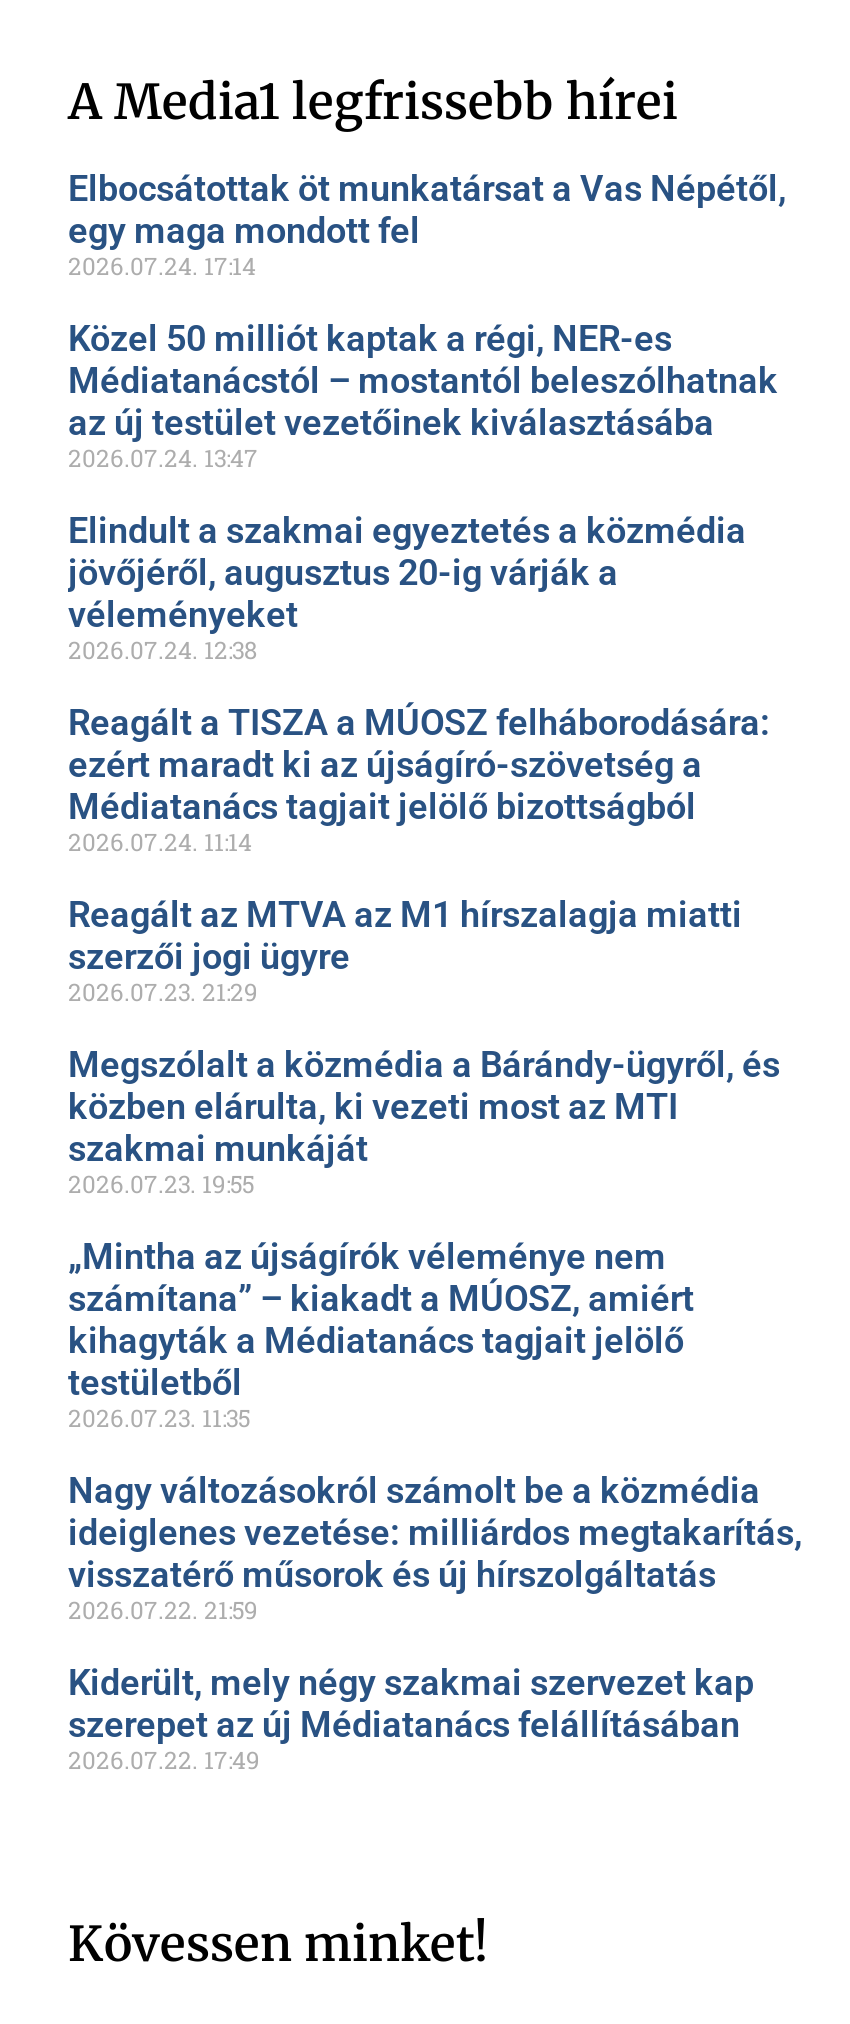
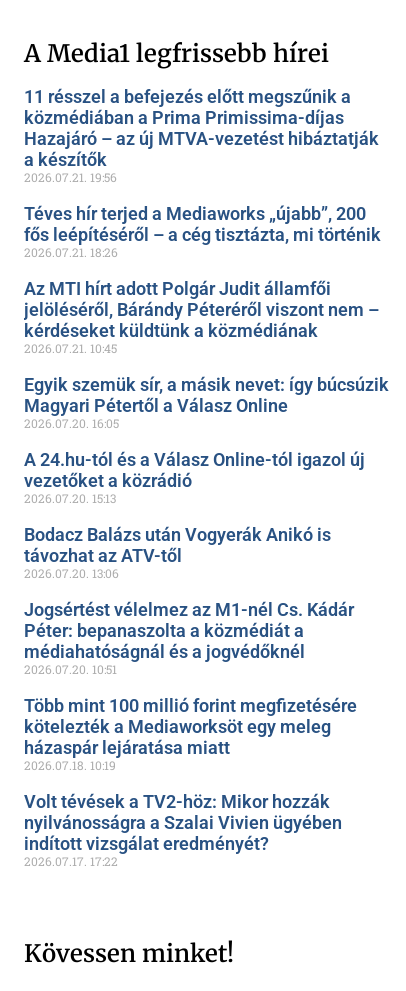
[68,167,786,281] Elbocsátottak öt munkatársat a Vas Népétől, | egy maga mondott fel | 2026.07.24.17:14 -> [24,86,379,185] 11 résszel a befejezés előtt megszűnik a | közmédiában a Prima Primissima-díjas | Hazajáró – az új MTVA-vezetést hibáztatják | a készítők | 2026.07.21. 19:56
[68,317,778,473] Közel 50 milliót kaptak a régi, NER-es | Médiatanácstól – mostantól beleszólhatnak | az új testület vezetőinek kiválasztásába | 2026.07.24. 13:47 -> [24,203,381,260] Téves hír terjed a Mediaworks „újabb”, 200 | fős leépítéséről – a cég tisztázta, mi történik | 2026.07.21. 18:26
[68,509,746,665] Elindult a szakmai egyeztetés a közmédia | jövőjéről, augusztus 20-ig várják a | véleményeket | 2026.07.24. 12:38 -> [24,278,379,356] Az MTI hírt adott Polgár Judit államfői | jelöléséről, Bárándy Péteréről viszont nem – | kérdéseket küldtünk a közmédiának | 2026.07.21. 10:45
[68,701,770,857] Reagált a TISZA a MÚOSZ felháborodására: | ezért maradt ki az újságíró-szövetség a | Médiatanács tagjait jelölő bizottságból | 2026.07.24. 11:14 -> [24,374,389,431] Egyik szemük sír, a másik nevet: így búcsúzik | Magyari Pétertől a Válasz Online | 2026.07.20. 16:05
[68,893,742,1007] Reagált az MTVA az M1 hírszalagja miatti | szerzői jogi ügyre | 2026.07.23.21:29 -> [24,449,365,506] A 24.hu-tól és a Válasz Online-tól igazol új | vezetőket a közrádió | 2026.07.20.15:13
[68,1043,780,1199] Megszólalt a közmédia a Bárándy-ügyről, és | közben elárulta, ki vezeti most az MTI | szakmai munkáját | 2026.07.23. 19:55 -> [24,524,331,581] Bodacz Balázs után Vogyerák Anikó is | távozhat az ATV-től | 2026.07.20. 13:06
[68,1235,694,1433] „Mintha az újságírók véleménye nem | számítana” – kiakadt a MÚOSZ, amiért | kihagyták a Médiatanács tagjait jelölő | testületből | 2026.07.23. 11:35 -> [24,599,354,677] Jogsértést vélelmez az M1-nél Cs. Kádár | Péter: bepanaszolta a közmédiát a | médiahatóságnál és a jogvédőknél | 2026.07.20. 10:51
[68,1469,802,1625] Nagy változásokról számolt be a közmédia | ideiglenes vezetése: milliárdos megtakarítás, | visszatérő műsorok és új hírszolgáltatás | 2026.07.22. 21:59 -> [24,695,357,773] Több mint 100 millió forint megfizetésére | kötelezték a Mediaworksöt egy meleg | házaspár lejáratása miatt | 2026.07.18. 10:19
[68,1661,754,1775] Kiderült, mely négy szakmai szervezet kap | szerepet az új Médiatanács felállításában | 2026.07.22. 17:49 -> [24,791,342,869] Volt tévések a TV2-höz: Mikor hozzák | nyilvánosságra a Szalai Vivien ügyében | indított vizsgálat eredményét? | 2026.07.17. 17:22

